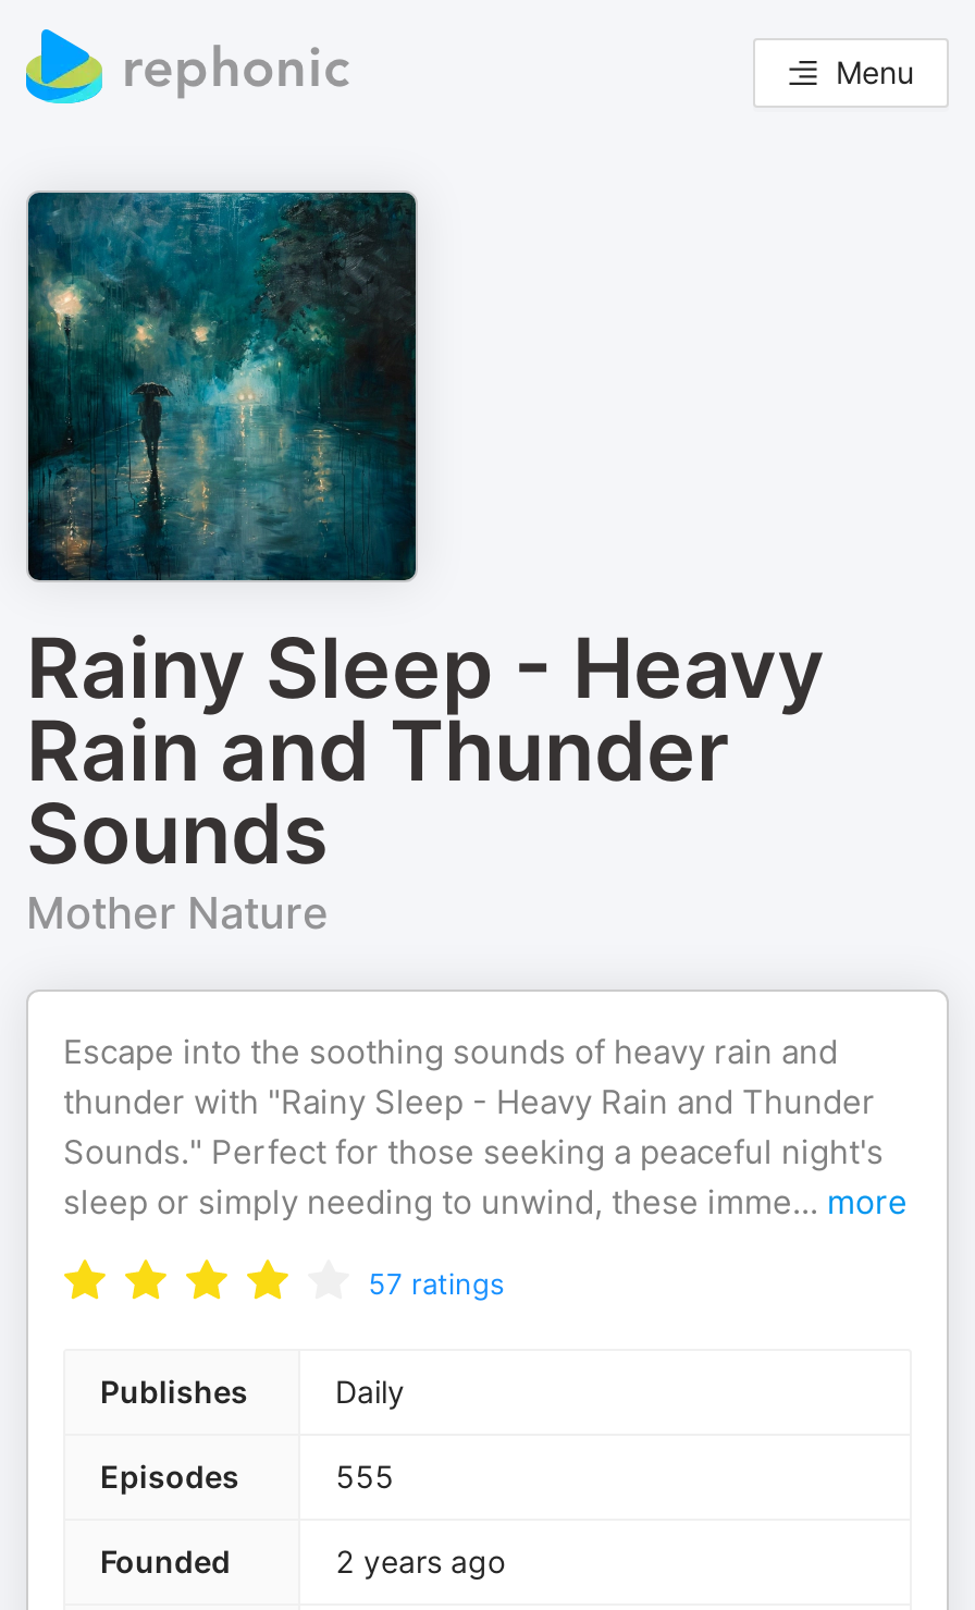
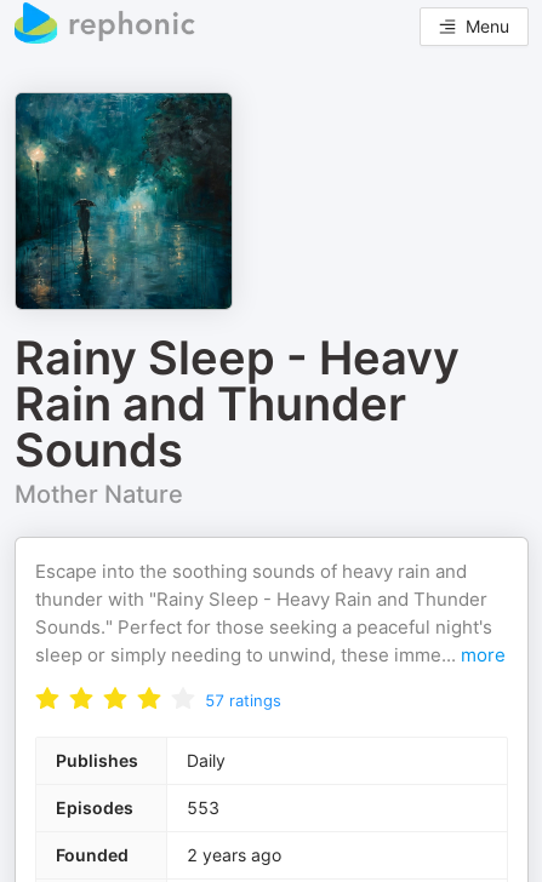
[335,1458,394,1495] 555 -> [187,797,219,818] 553

